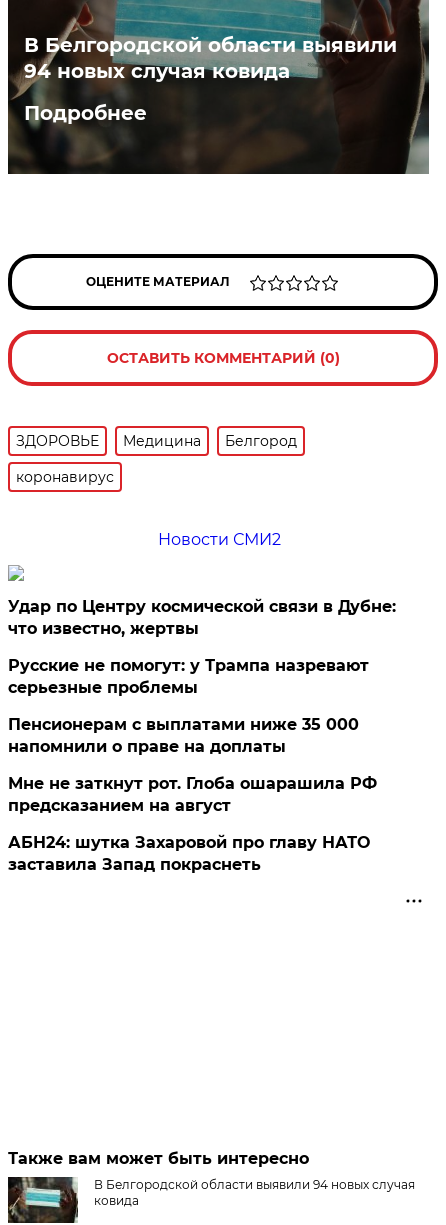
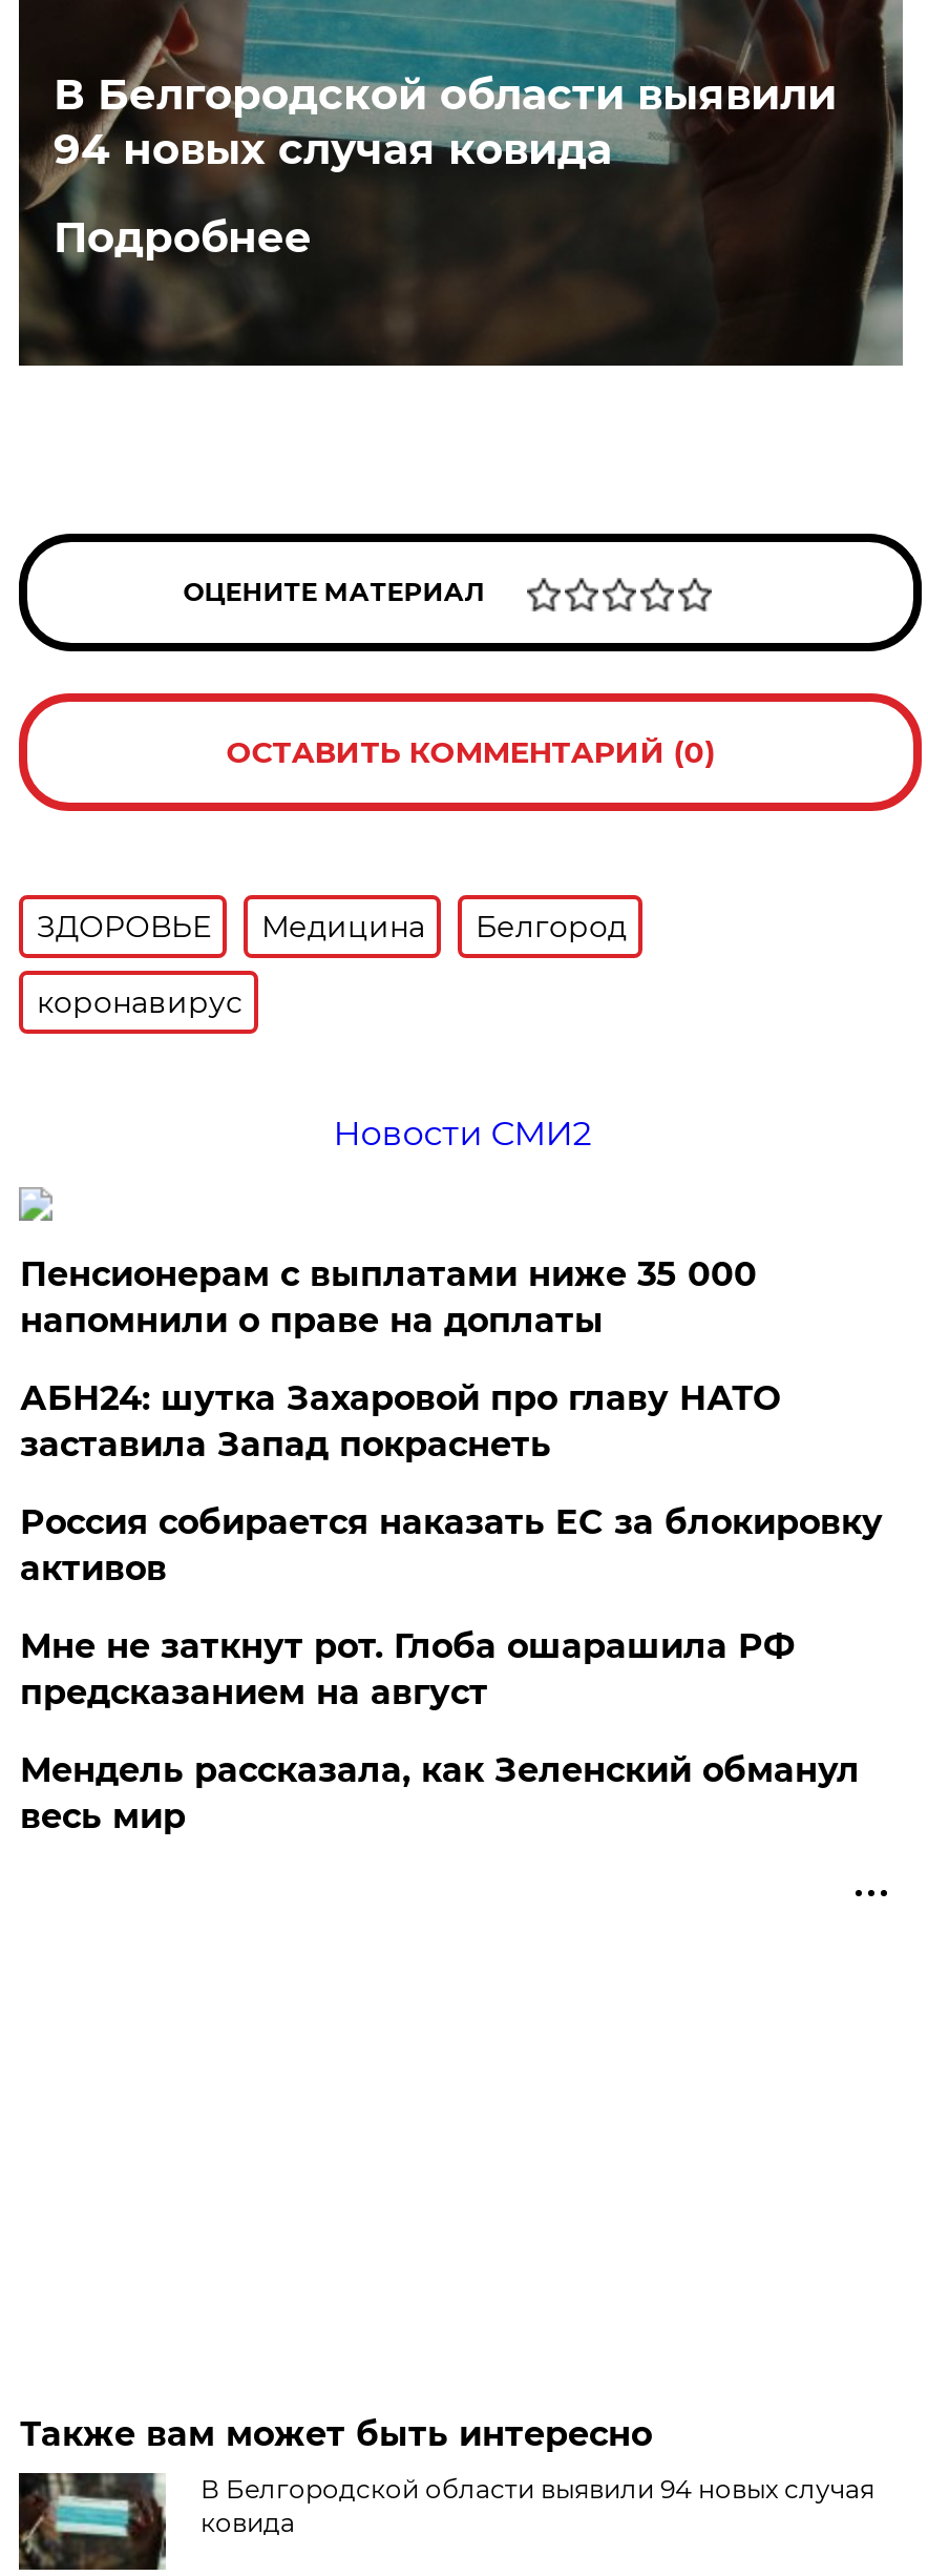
[8,597,396,697] Удар по Центру космической связи в Дубне: | что известно, жертвы | Русские не помогут: у Трампа назревают | серьезные проблемы -> none
moved [8,715,359,756] -> [20,1254,757,1340]: Пенсионерам с выплатами ниже 35 000 | напомнили о праве на доплаты
none -> [20,1502,883,1588] Россия собирается наказать EC за блокировку | активов
none -> [20,1750,860,1836] Мендель рассказала, как Зеленский обманул | весь мир
moved [8,833,370,874] -> [20,1378,780,1464]: АБН24: шутка Захаровой про главу НАТО | заставила Запад покраснеть

